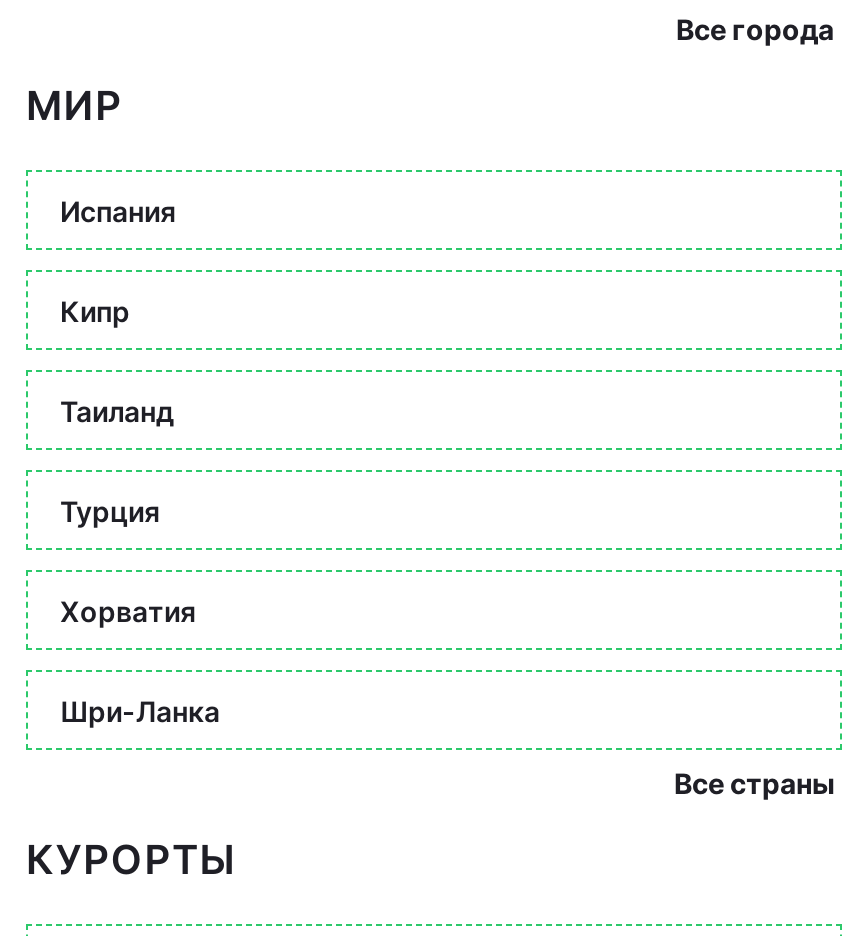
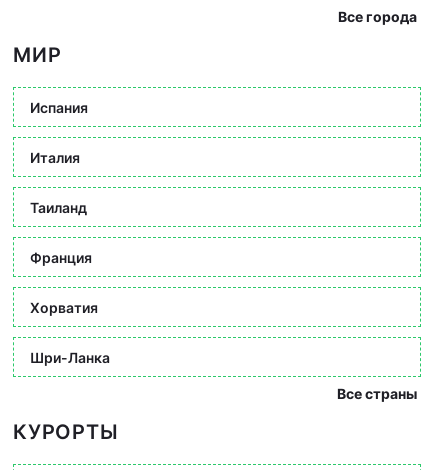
[60,293,130,327] Кипр -> [30,148,80,165] Италия
[60,493,160,527] Турция -> [30,248,92,265] Франция

